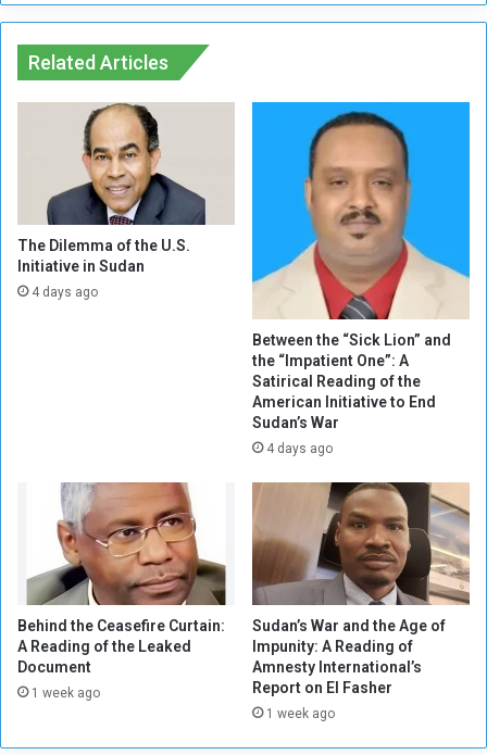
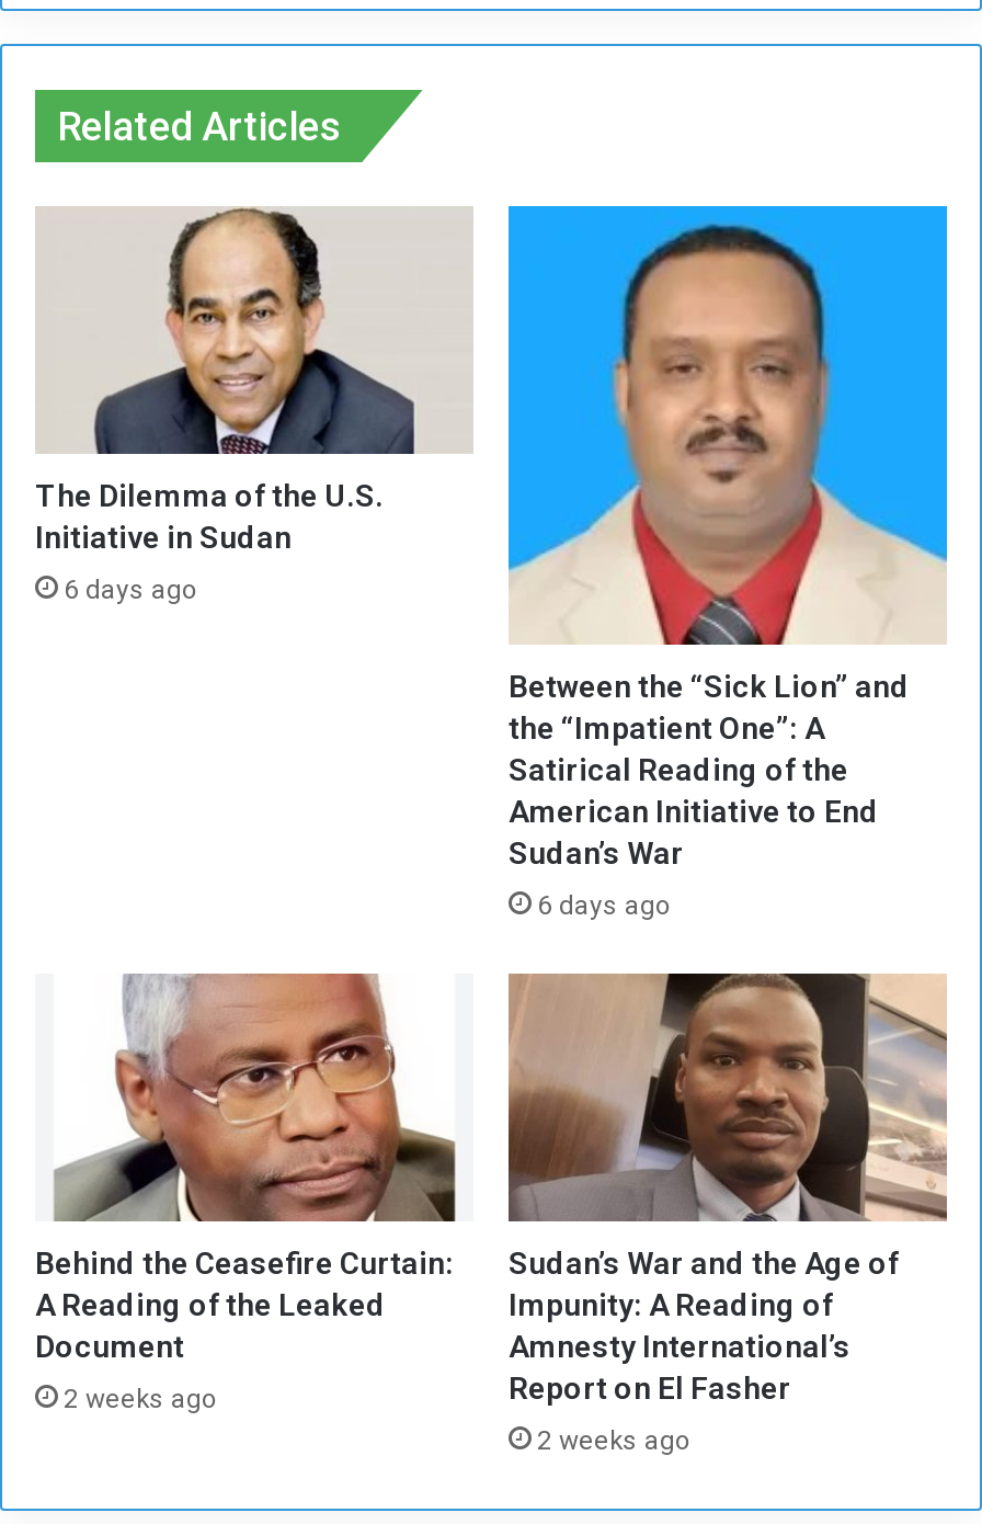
[32,284,98,300] 4 days ago -> [64,574,197,605] 6 days ago
[266,441,333,456] 4 days ago -> [537,890,671,921] 6 days ago
[17,685,100,705] c 1 week ago -> [35,1383,217,1423] c 2 weeks ago
[266,706,335,721] 1 week ago -> [537,1425,690,1455] 2 weeks ago

